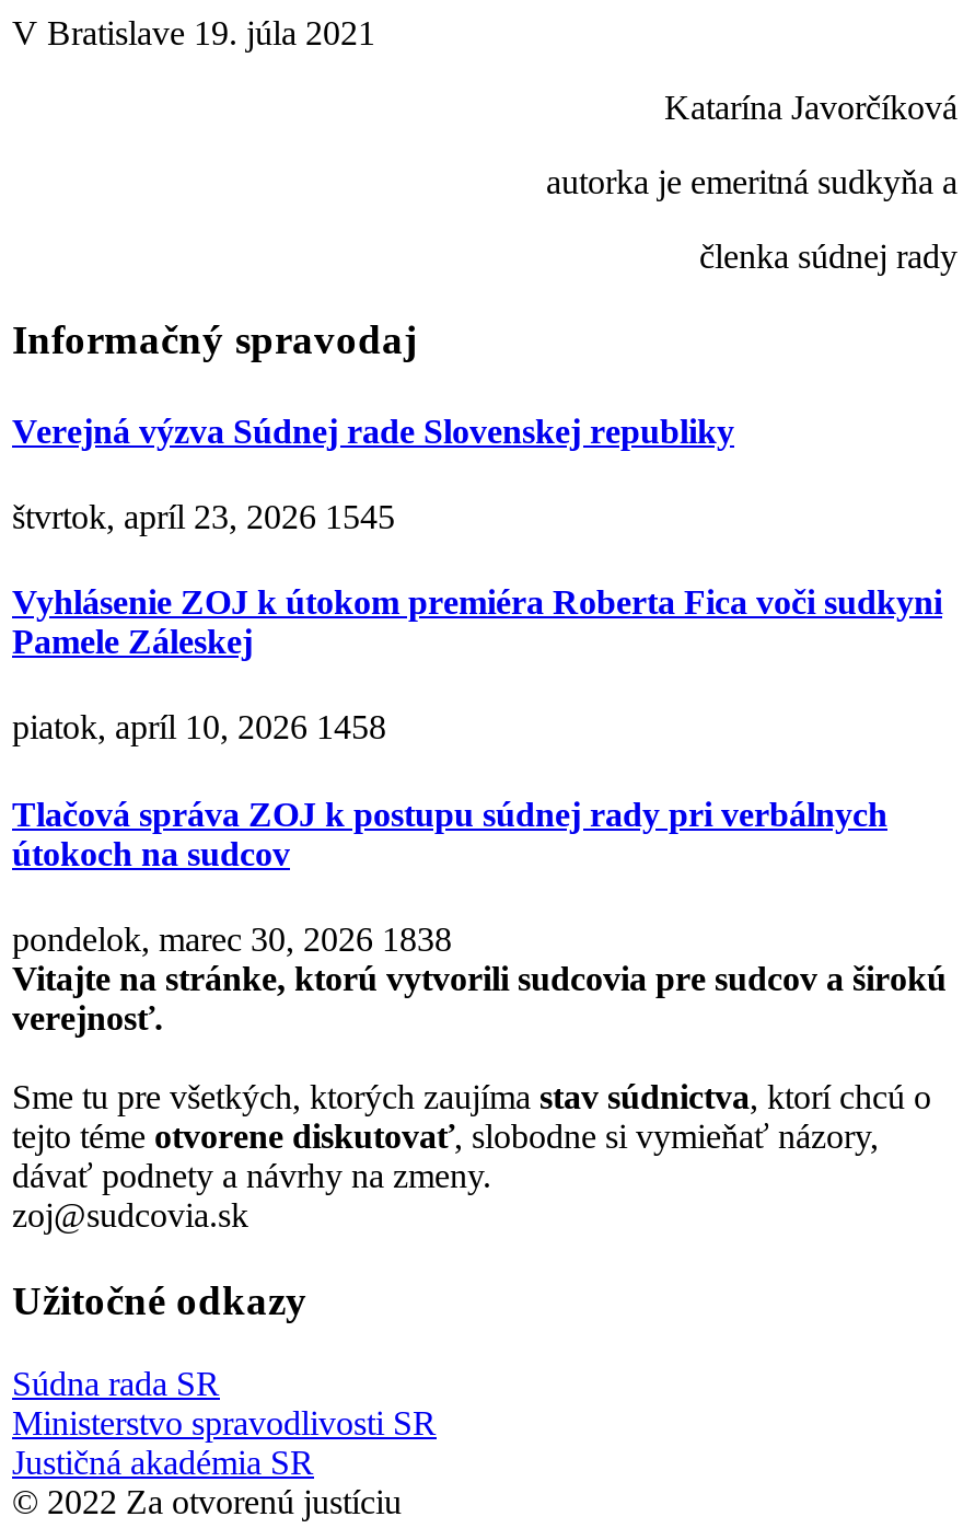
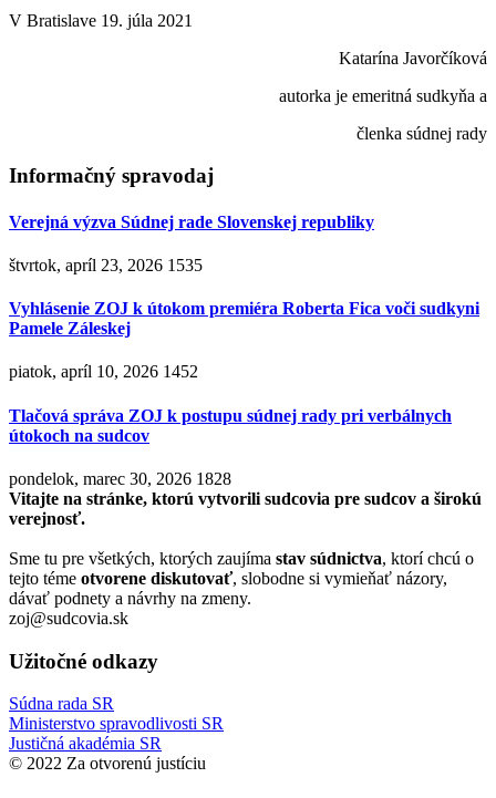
[12,498,395,535] štvrtok, apríl 23, 2026 1545 -> [9,255,203,274] štvrtok, apríl 23, 2026 1535
[12,709,386,746] piatok, apríl 10, 2026 1458 -> [9,362,198,381] piatok, apríl 10, 2026 1452
[12,920,452,957] pondelok, marec 30, 2026 1838 -> [9,469,231,488] pondelok, marec 30, 2026 1828

